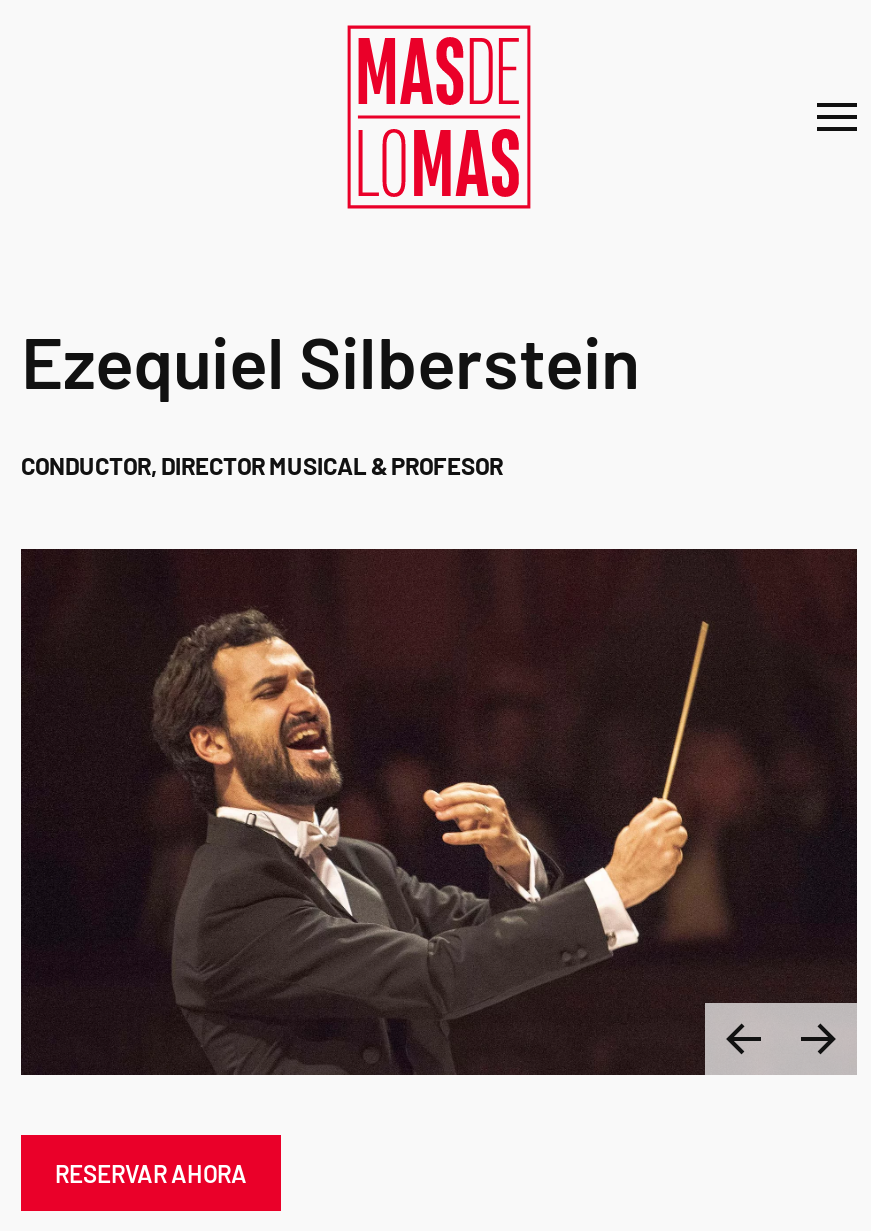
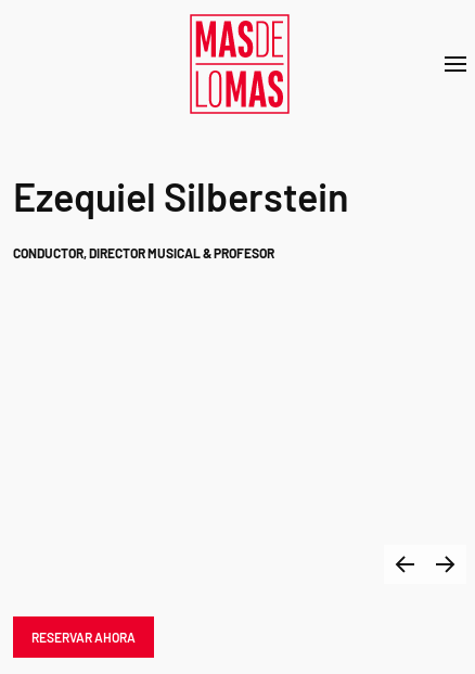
[19,547,859,1077] [image] -> none

